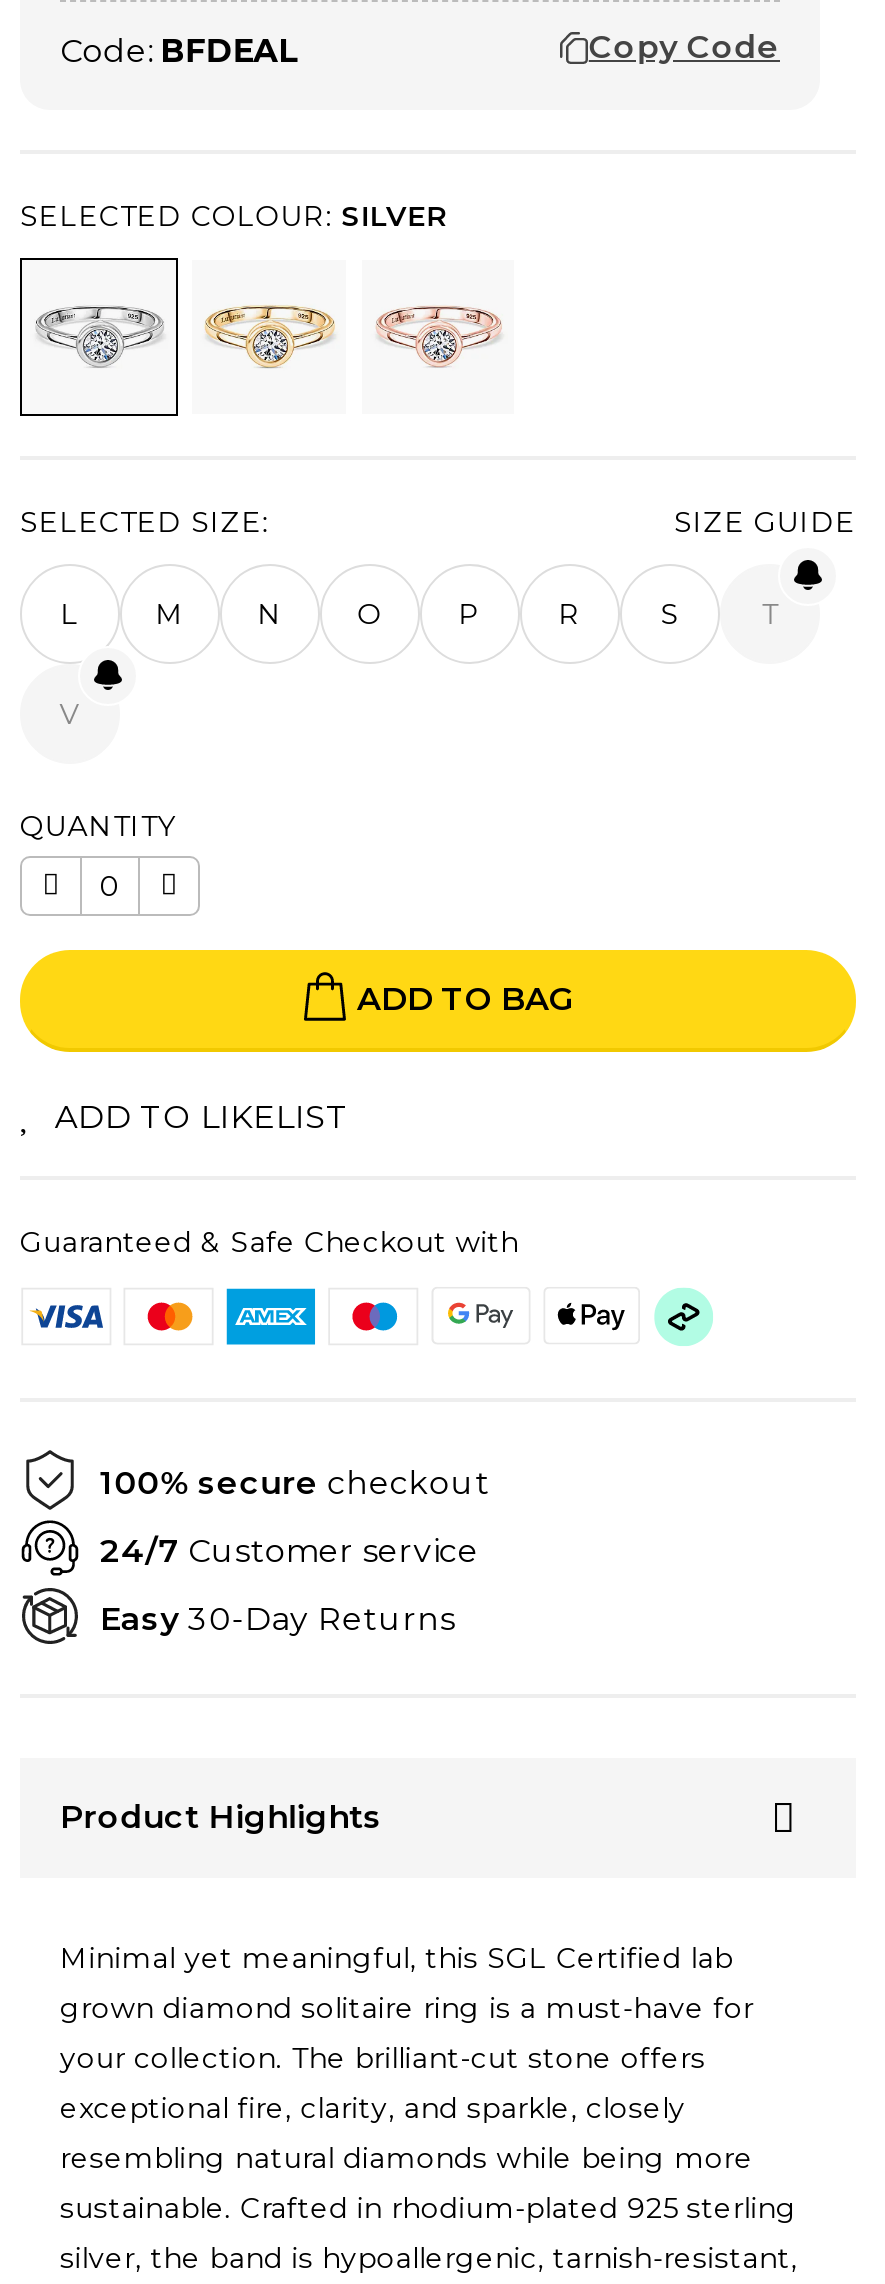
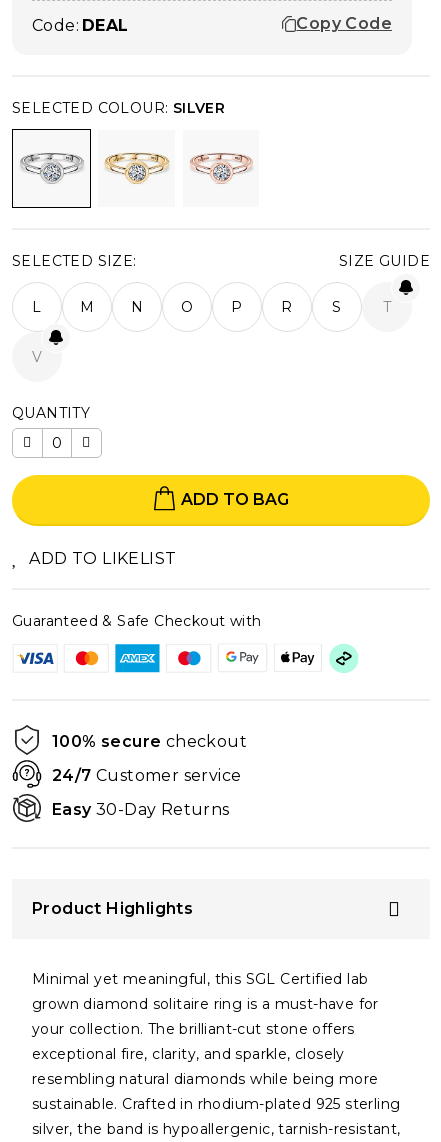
[60,31,299,69] Code: BFDEAL -> [32,15,129,34] Code: DEAL

